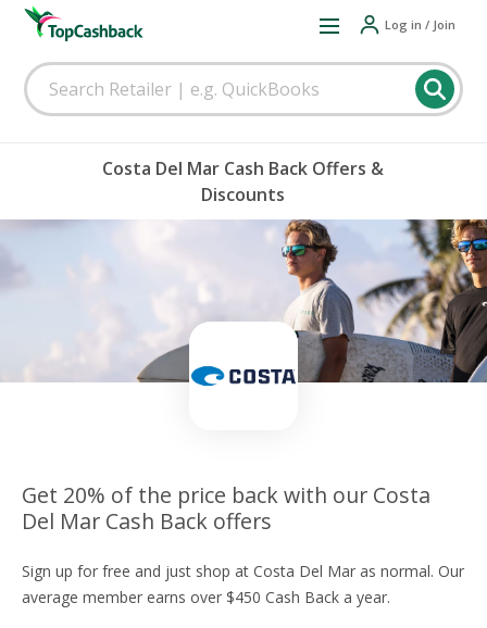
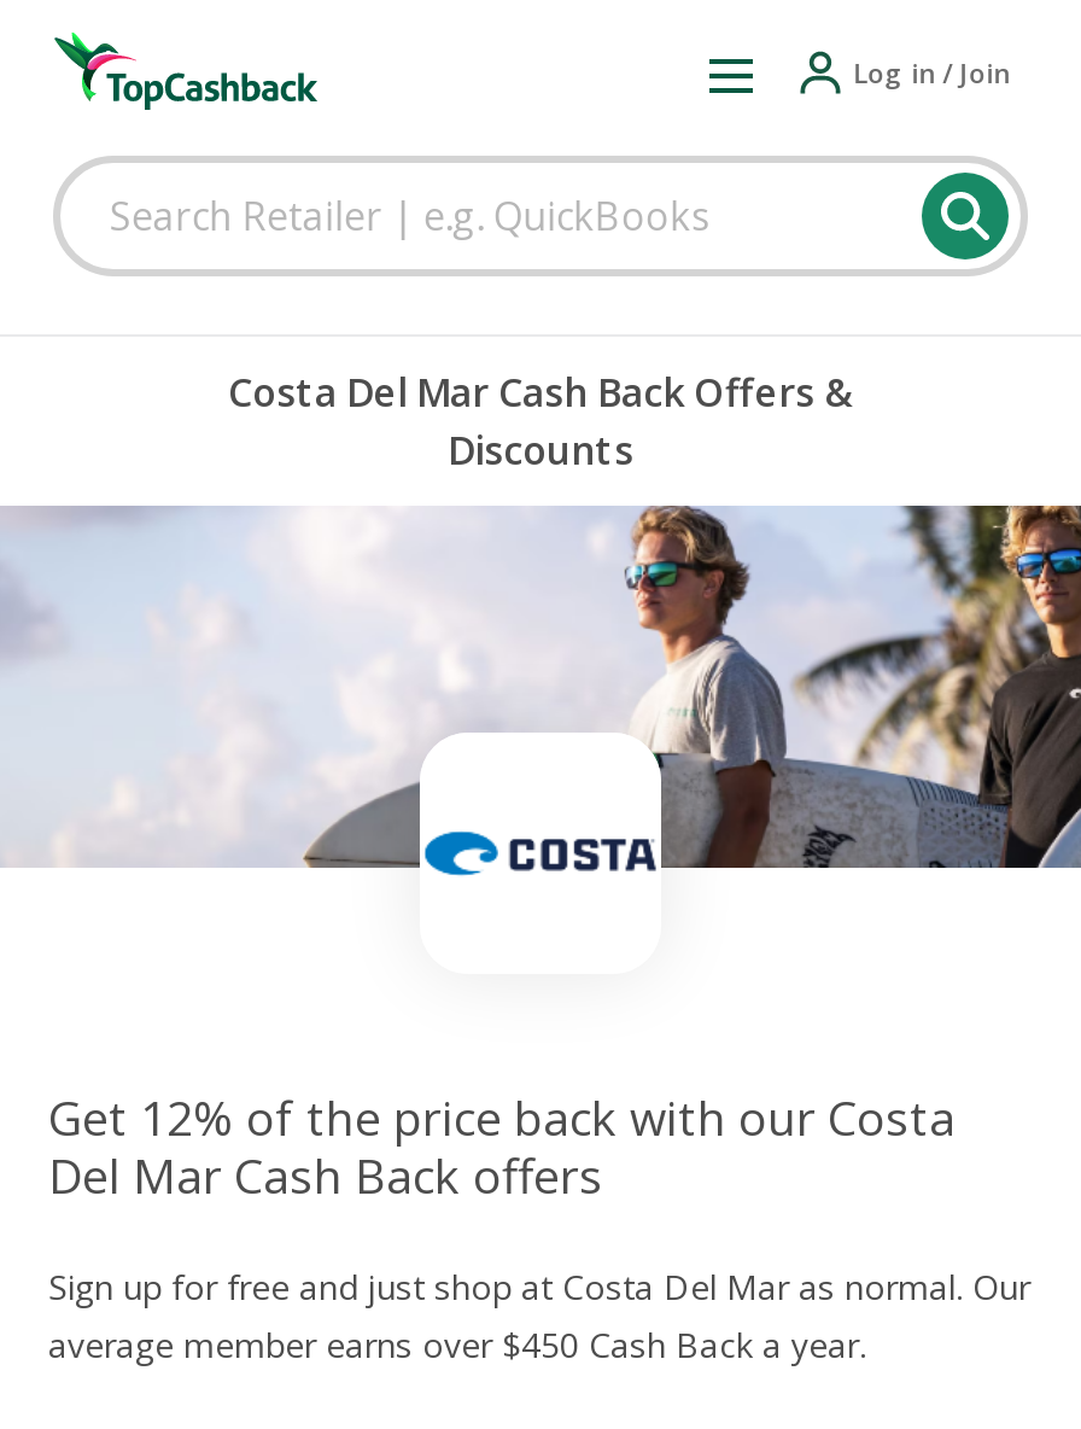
[22,480,430,510] Get 20% of the price back with our Costa -> [48,1085,956,1150] Get 12% of the price back with our Costa

